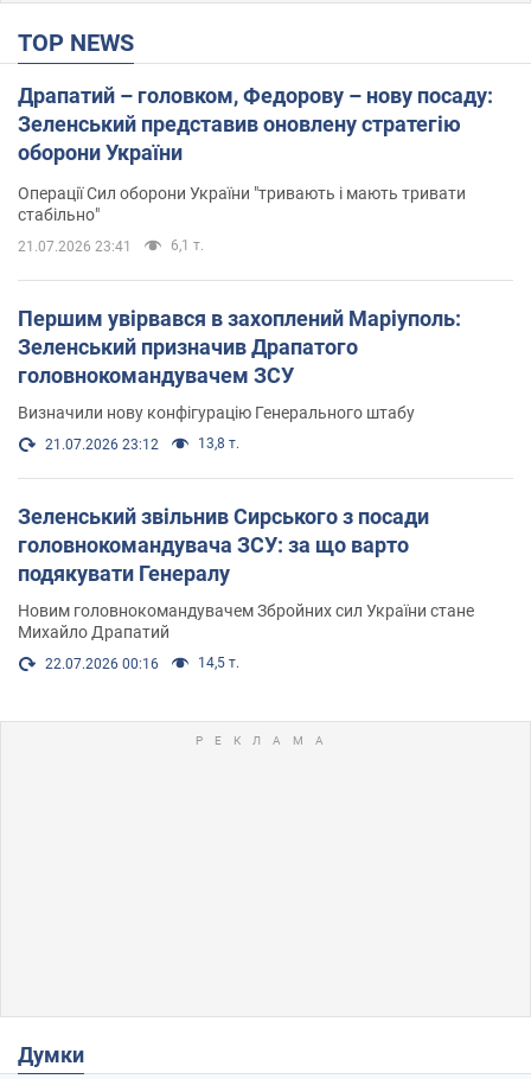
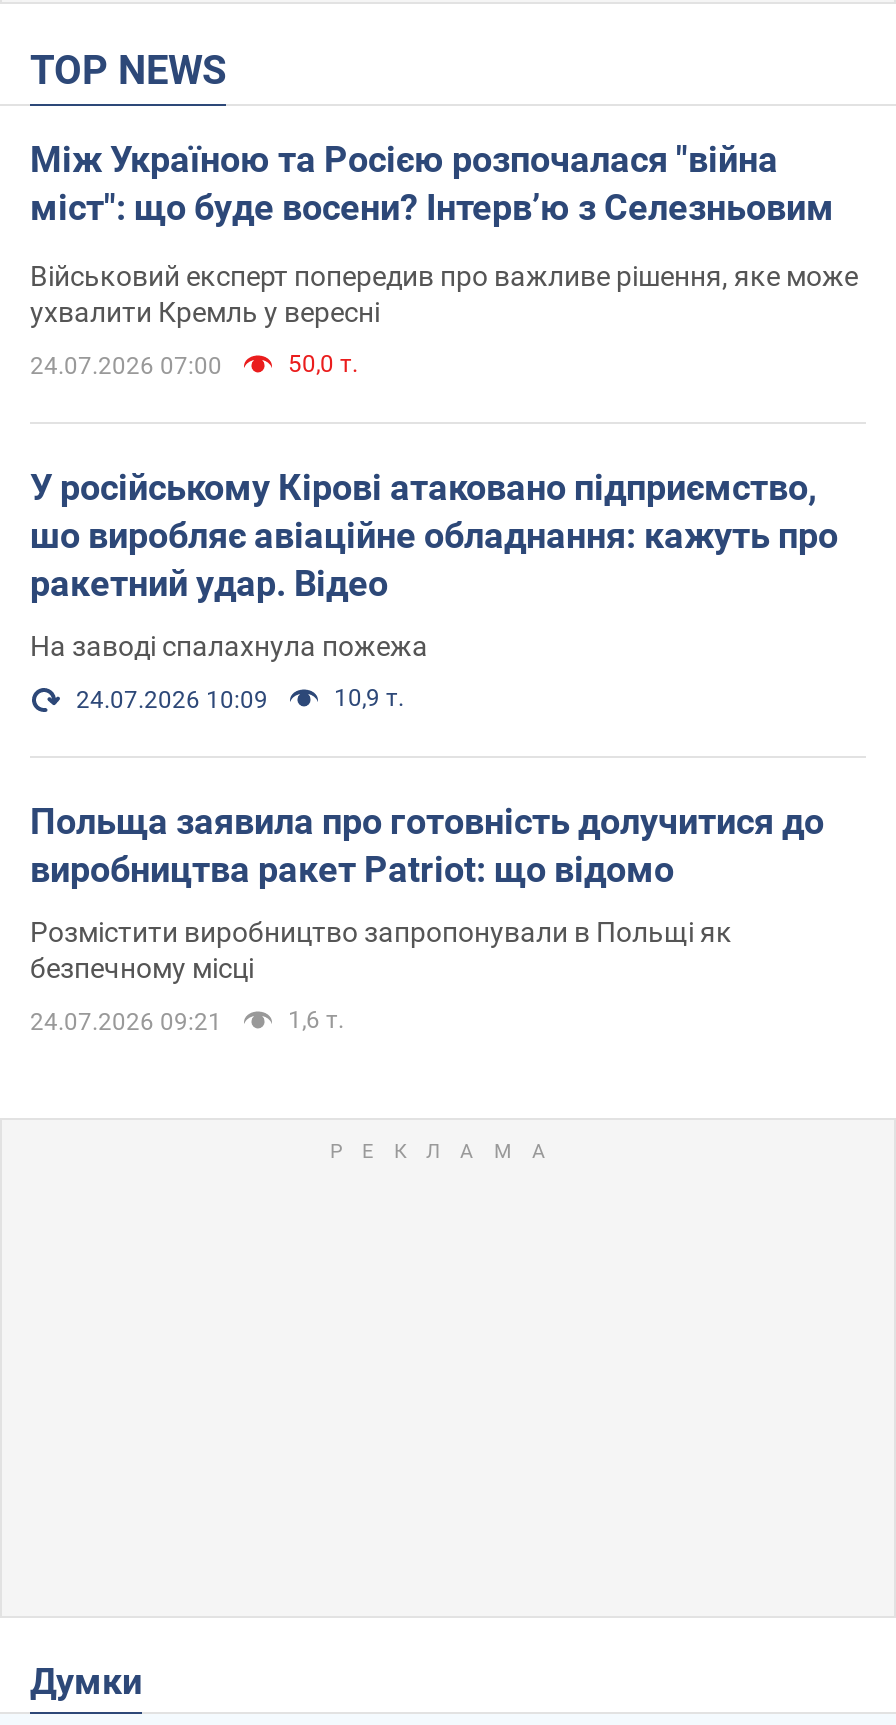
[18,83,493,164] Драпатий – головком, Федорову – нову посаду: | Зеленський представив оновлену стратегію | оборони України -> [30,137,834,227] Між Україною та Росією розпочалася "війна | міст": що буде восени? Інтерв’ю з Селезньовим
[18,183,466,224] Операції Сил оборони України "тривають і мають тривати | стабільно" -> [30,259,858,327] Військовий експерт попередив про важливе рішення, яке може | ухвалити Кремль у вересні
[18,237,204,255] 21.07.2026 23:41 | 6,1 т. -> [30,349,358,379] 24.07.2026 07:00 | 50,0 т.
[18,306,461,387] Першим увірвався в захоплений Маріуполь: | Зеленський призначив Драпатого | головнокомандувачем ЗСУ -> [30,465,838,603] У російському Кірові атаковано підприємство, | шо виробляє авіаційне обладнання: кажуть про | ракетний удар. Відео
[18,403,415,422] Визначили нову конфігурацію Генерального штабу -> [30,629,428,661] На заводі спалахнула пожежа
[45,435,239,453] 21.07.2026 23:12 | 13,8 т. -> [76,683,404,713] 24.07.2026 10:09 | 10,9 т.
[18,504,429,585] Зеленський звільнив Сирського з посади | головнокомандувача ЗСУ: за що варто | подякувати Генералу -> [30,799,824,889] Польща заявила про готовність долучитися до | виробництва ракет Patriot: що відомо
[18,601,474,641] Новим головнокомандувачем Збройних сил України стане | Михайло Драпатий -> [30,915,732,983] Розмістити виробництво запропонували в Польщі як | безпечному місці
[45,654,239,672] 22.07.2026 00:16 | 14,5 т. -> [30,1005,344,1035] 24.07.2026 09:21 | 1,6 т.

